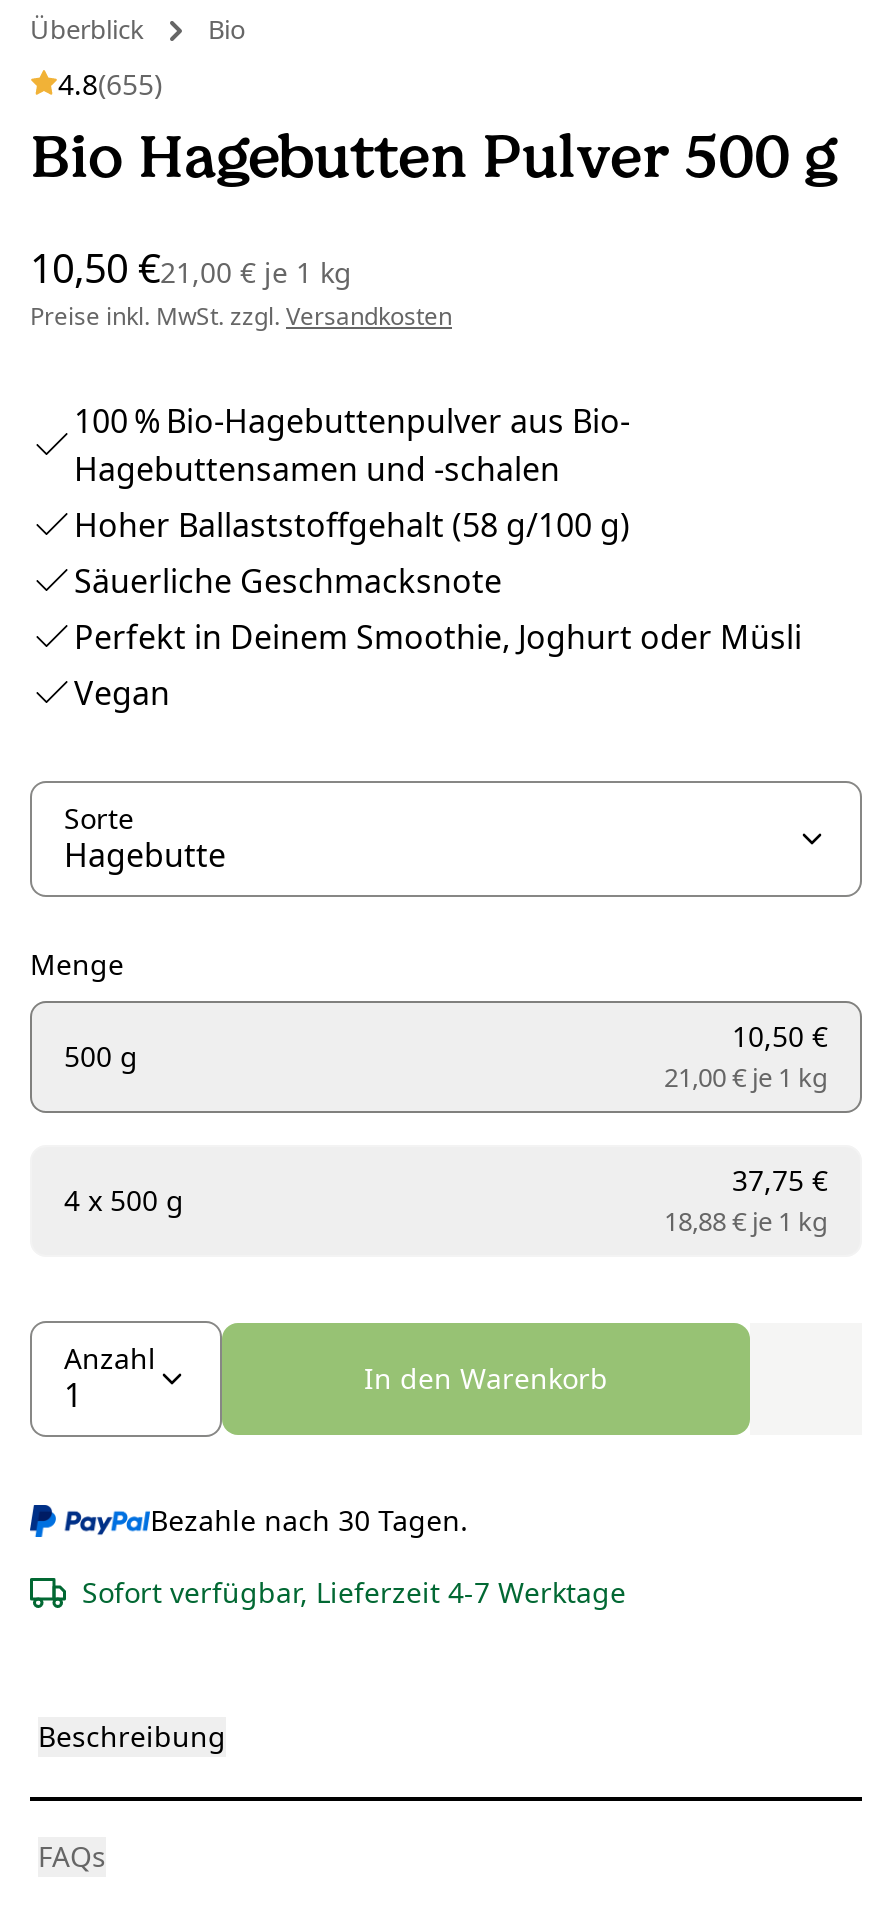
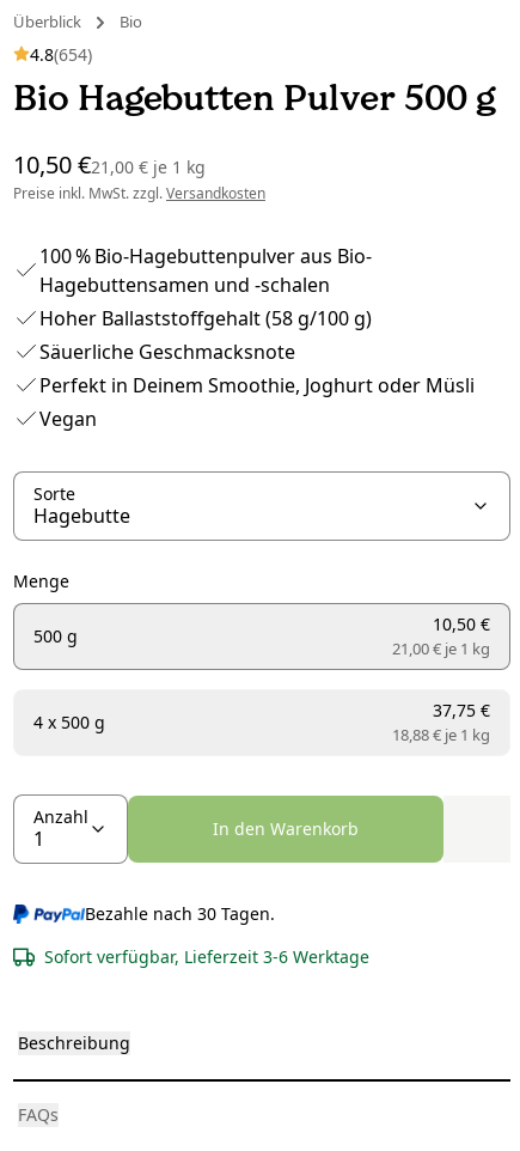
[58,65,162,103] 4.8(655) -> [30,43,92,66] 4.8(654)
[82,1573,626,1611] Sofort verfügbar, Lieferzeit 4-7 Werktage -> [44,945,369,968] Sofort verfügbar, Lieferzeit 3-6 Werktage

